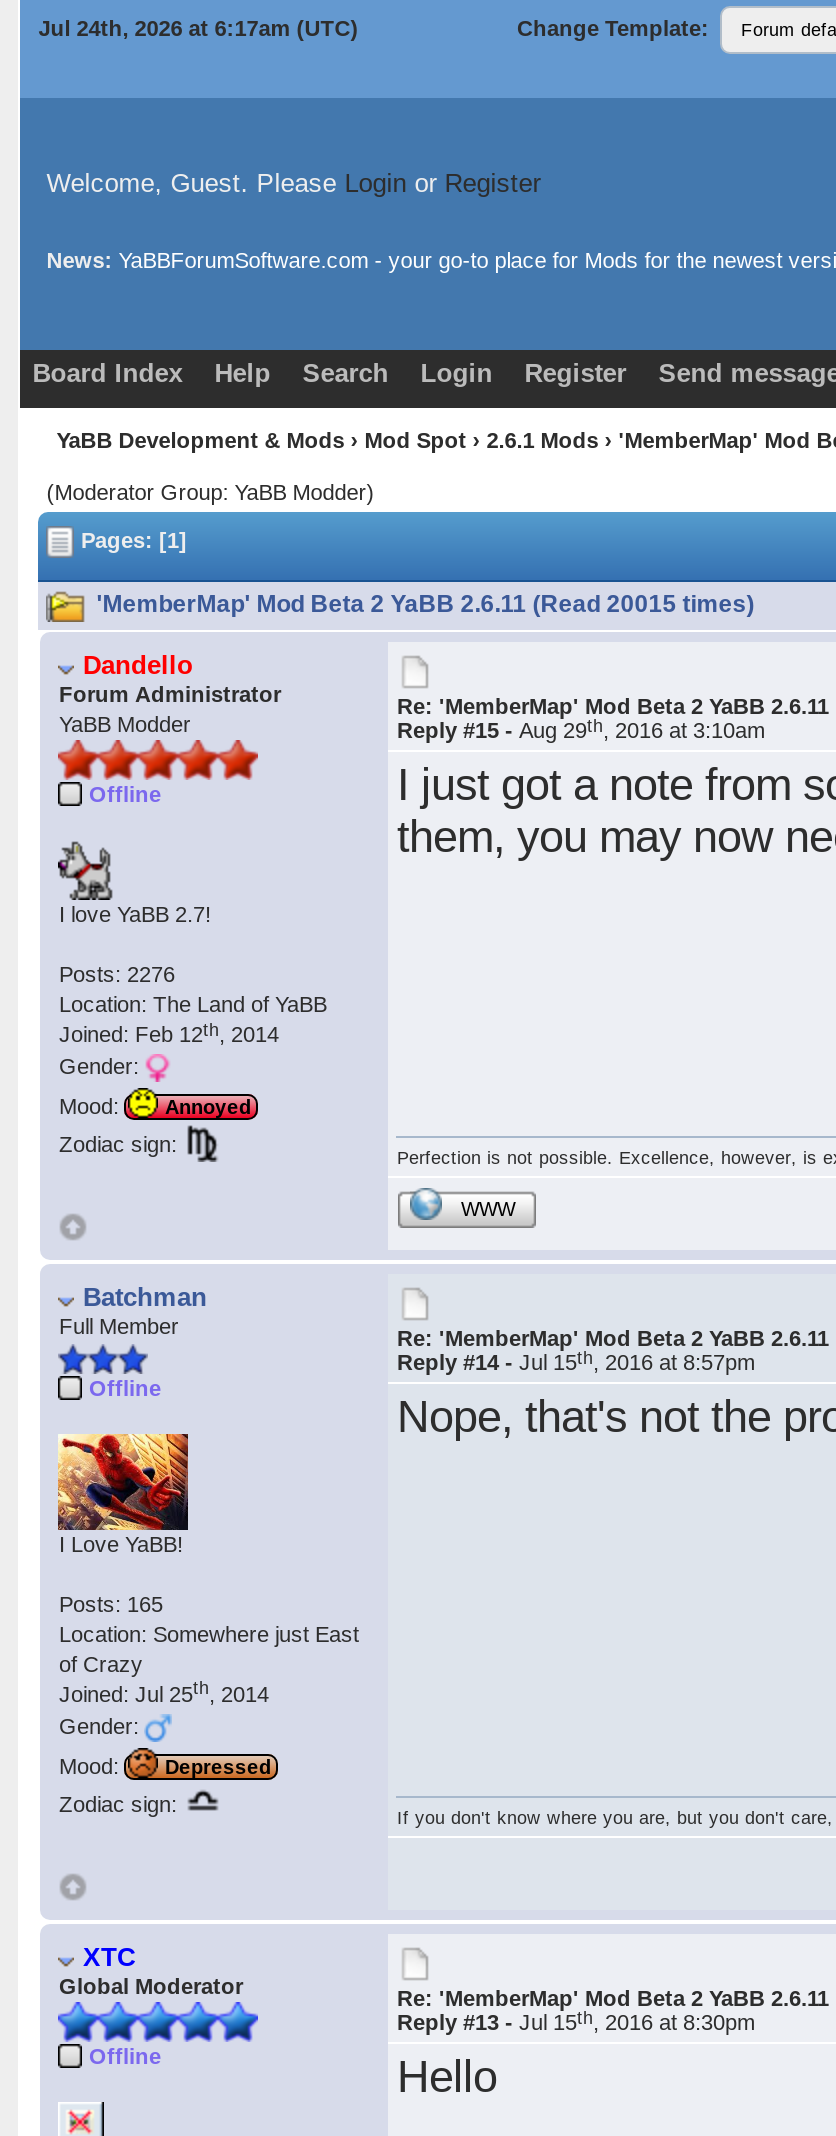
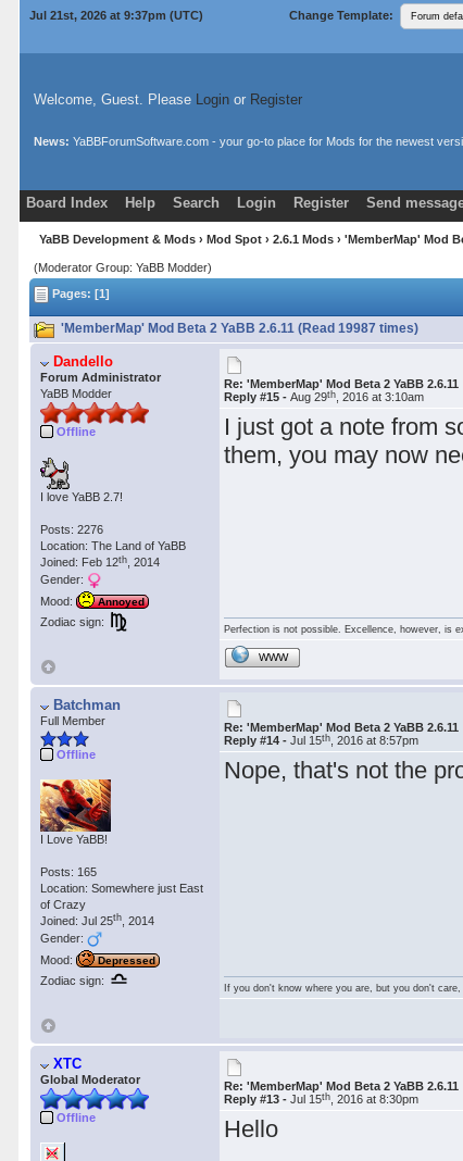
[38,16,358,40] Jul 24th, 2026 at 6:17am (UTC) -> [30,9,203,22] Jul 21st, 2026 at 9:37pm (UTC)
[90,591,754,619] 'MemberMap' Mod Beta 2 YaBB 2.6.11 (Read 20015 times) -> [58,321,419,336] 'MemberMap' Mod Beta 2 YaBB 2.6.11 (Read 19987 times)

